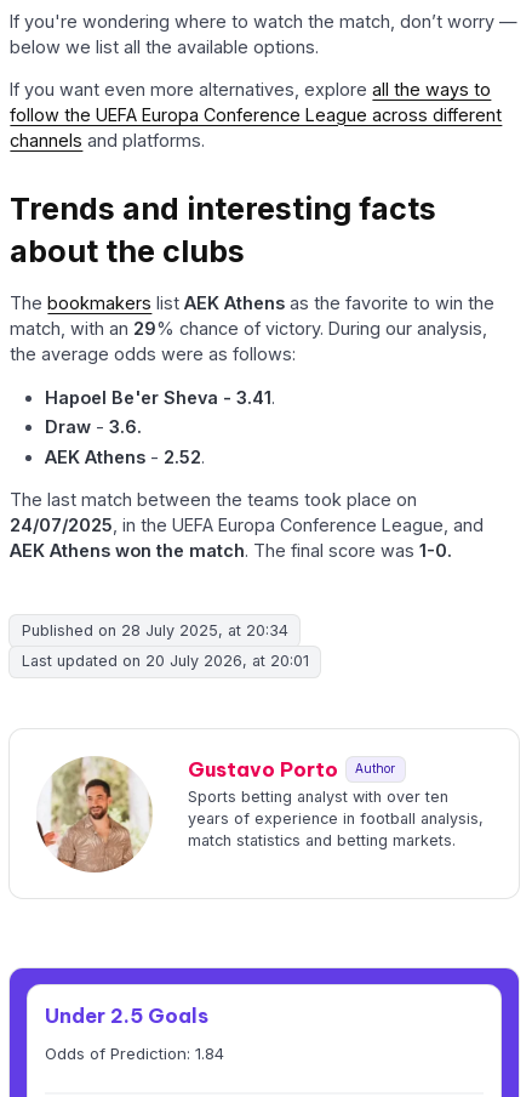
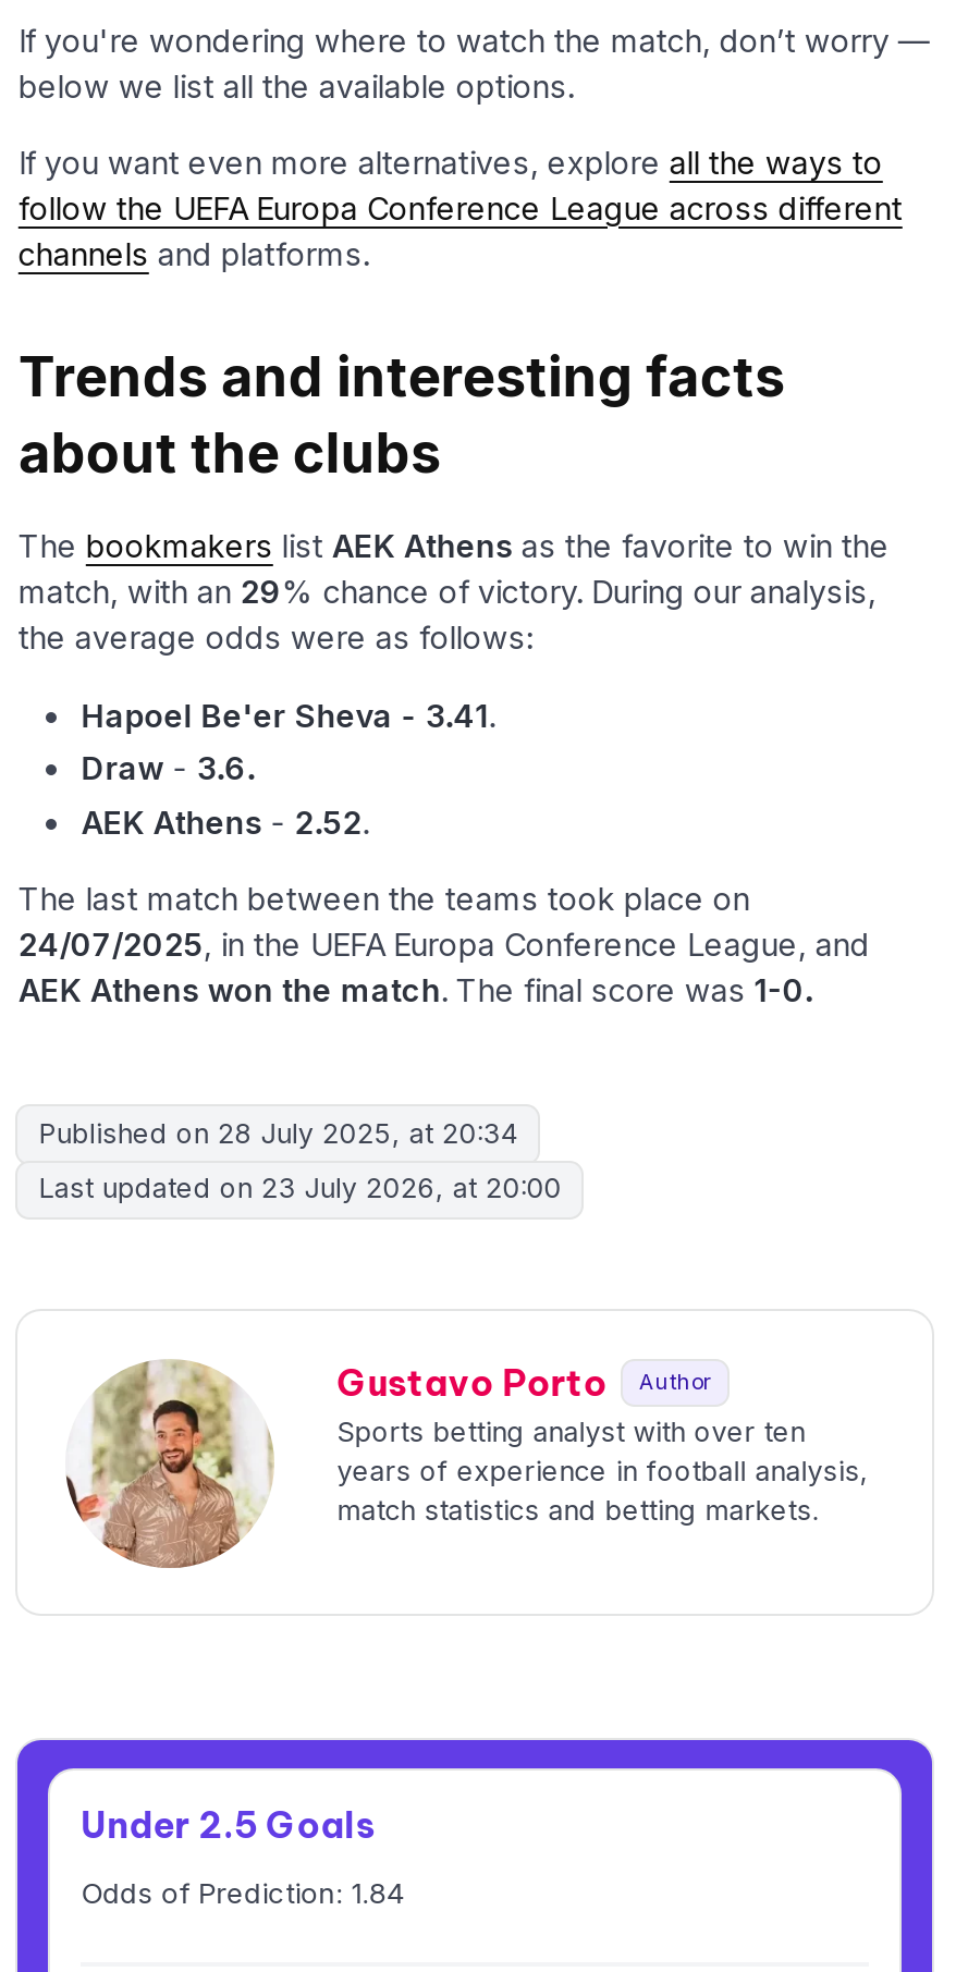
[22,652,309,670] Last updated on 20 July 2026, at 20:01 -> [39,1172,561,1205] Last updated on 23 July 2026, at 20:00

